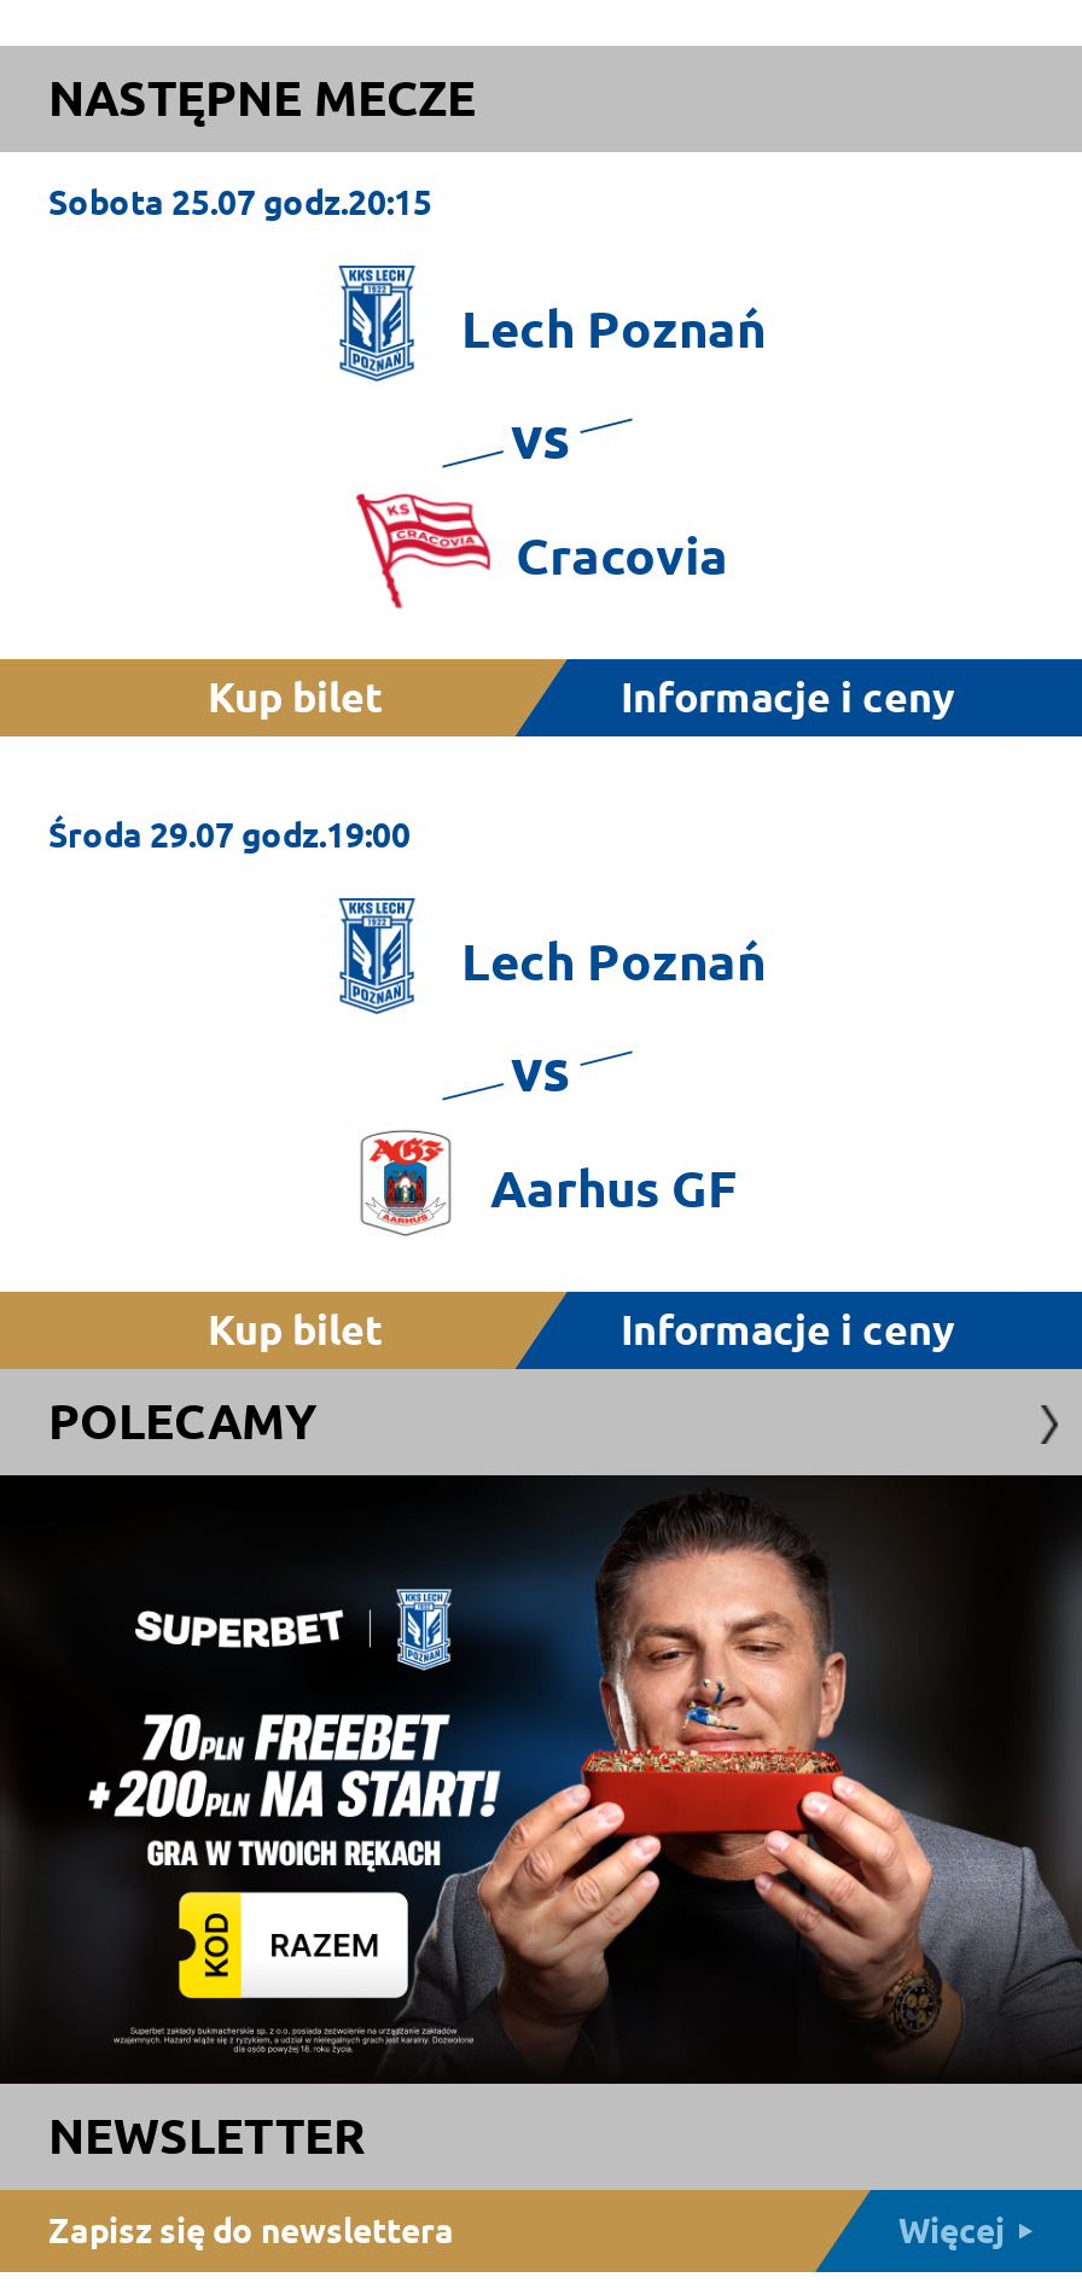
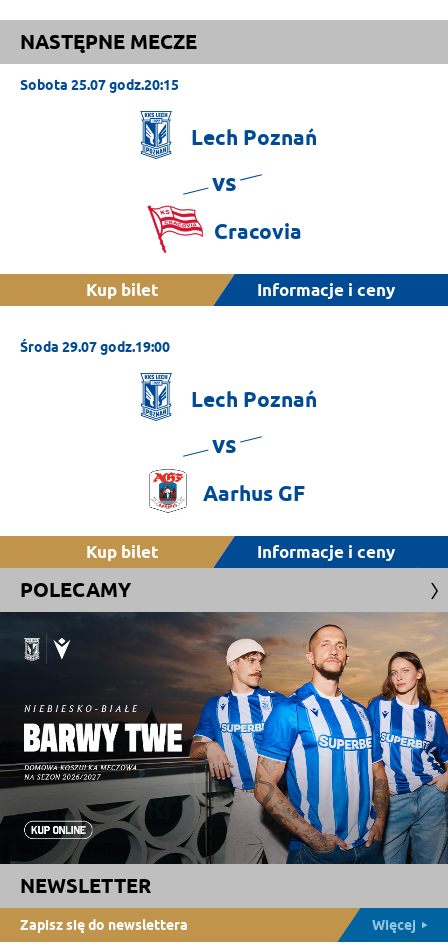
[7,1473,1075,2086] [image] -> [3,612,445,865] [image]

